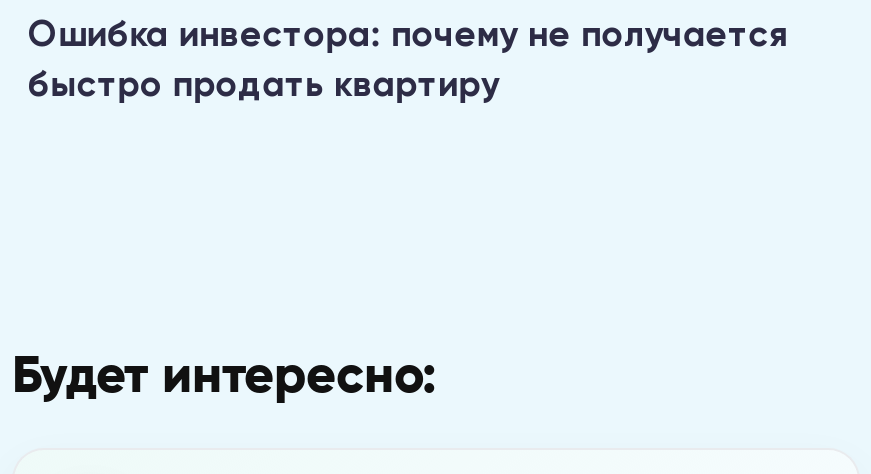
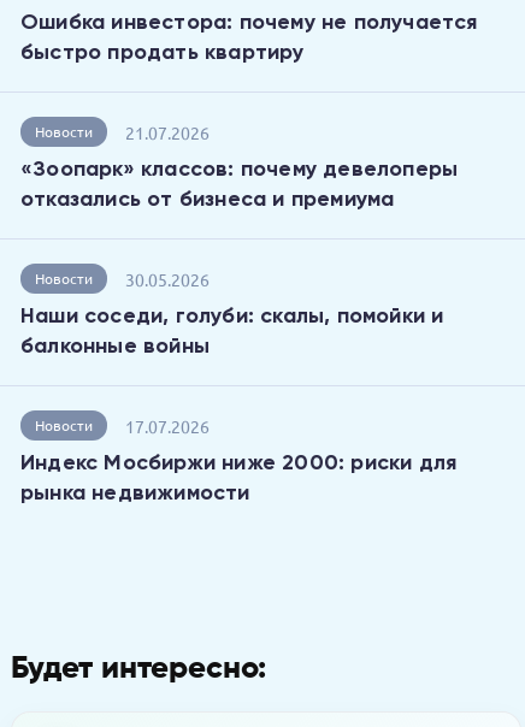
none -> [20,121,458,506] Новости | 21.07.2026 | «Зоопарк» классов: почему девелоперы | отказались от бизнеса и премиума | Новости | 30.05.2026 | Наши соседи, голуби: скалы, помойки и | балконные войны | Новости | 17.07.2026 | Индекс Мосбиржи ниже 2000: риски для | рынка недвижимости

